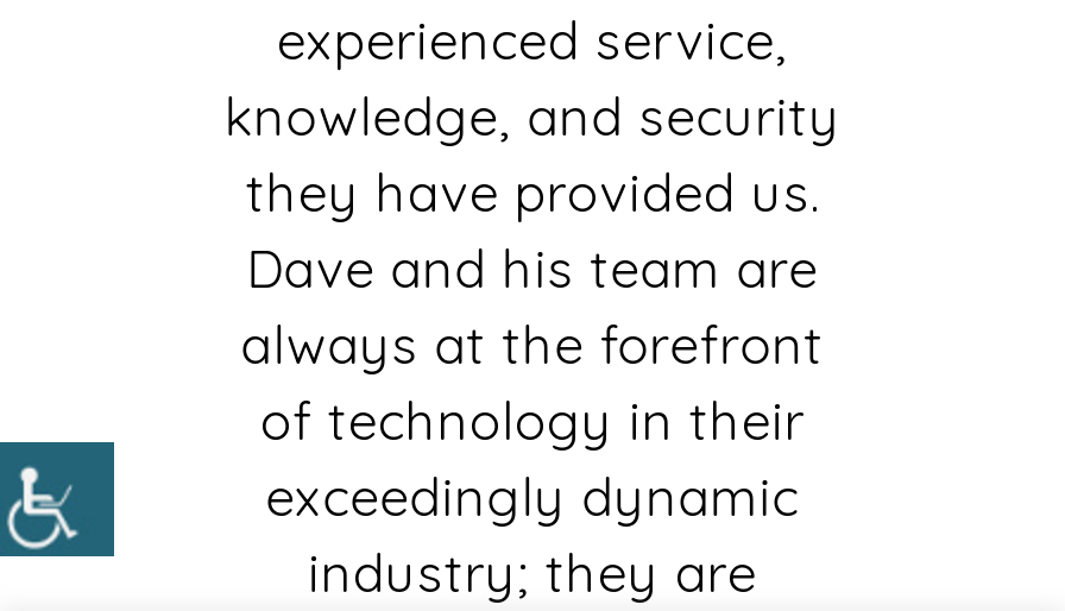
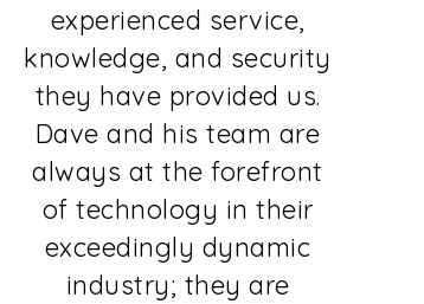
[7,440,116,559] [image] -> none

